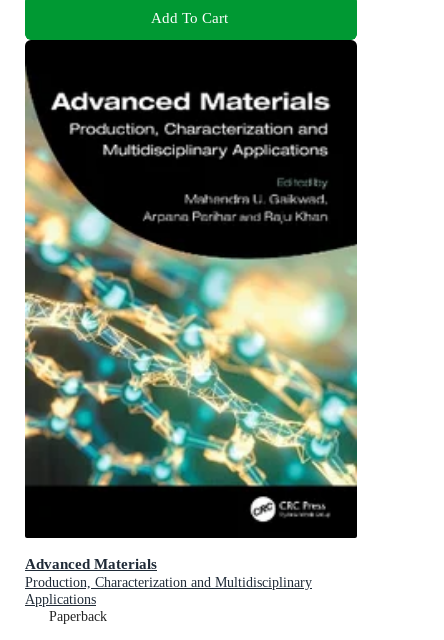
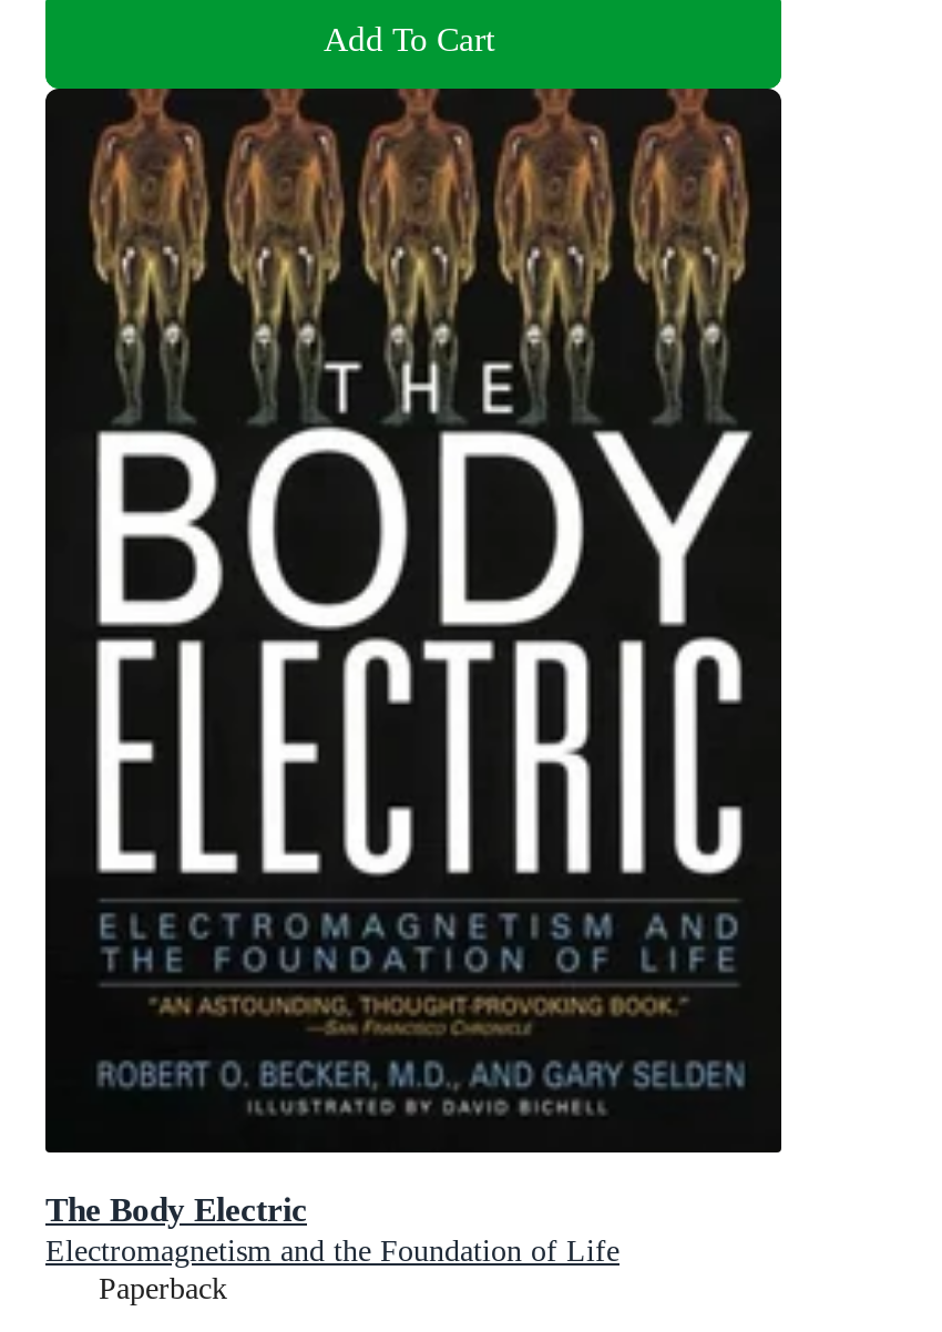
[24,39,358,607] [image] | Advanced Materials | Production, Characterization and Multidisciplinary | Applications -> [43,86,784,1268] [image] | The Body Electric | Electromagnetism and the Foundation of Life

